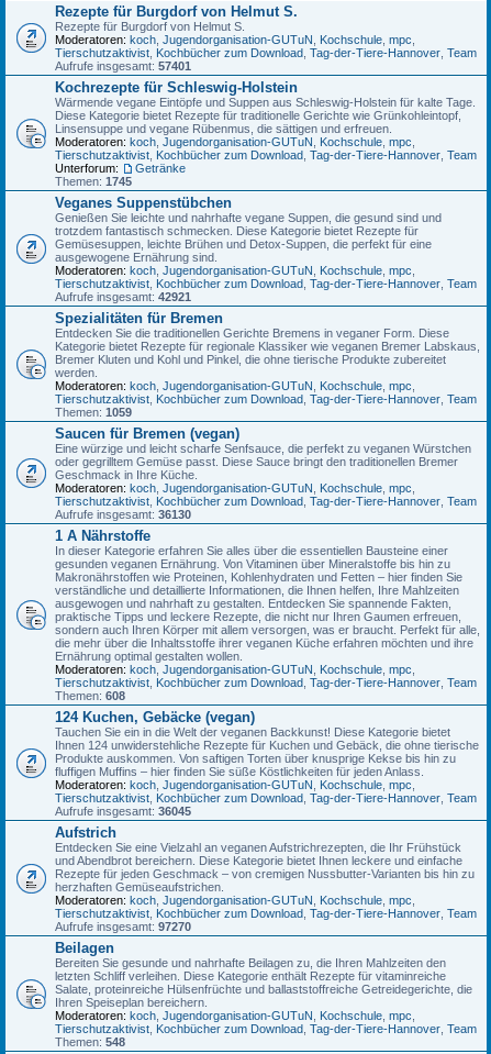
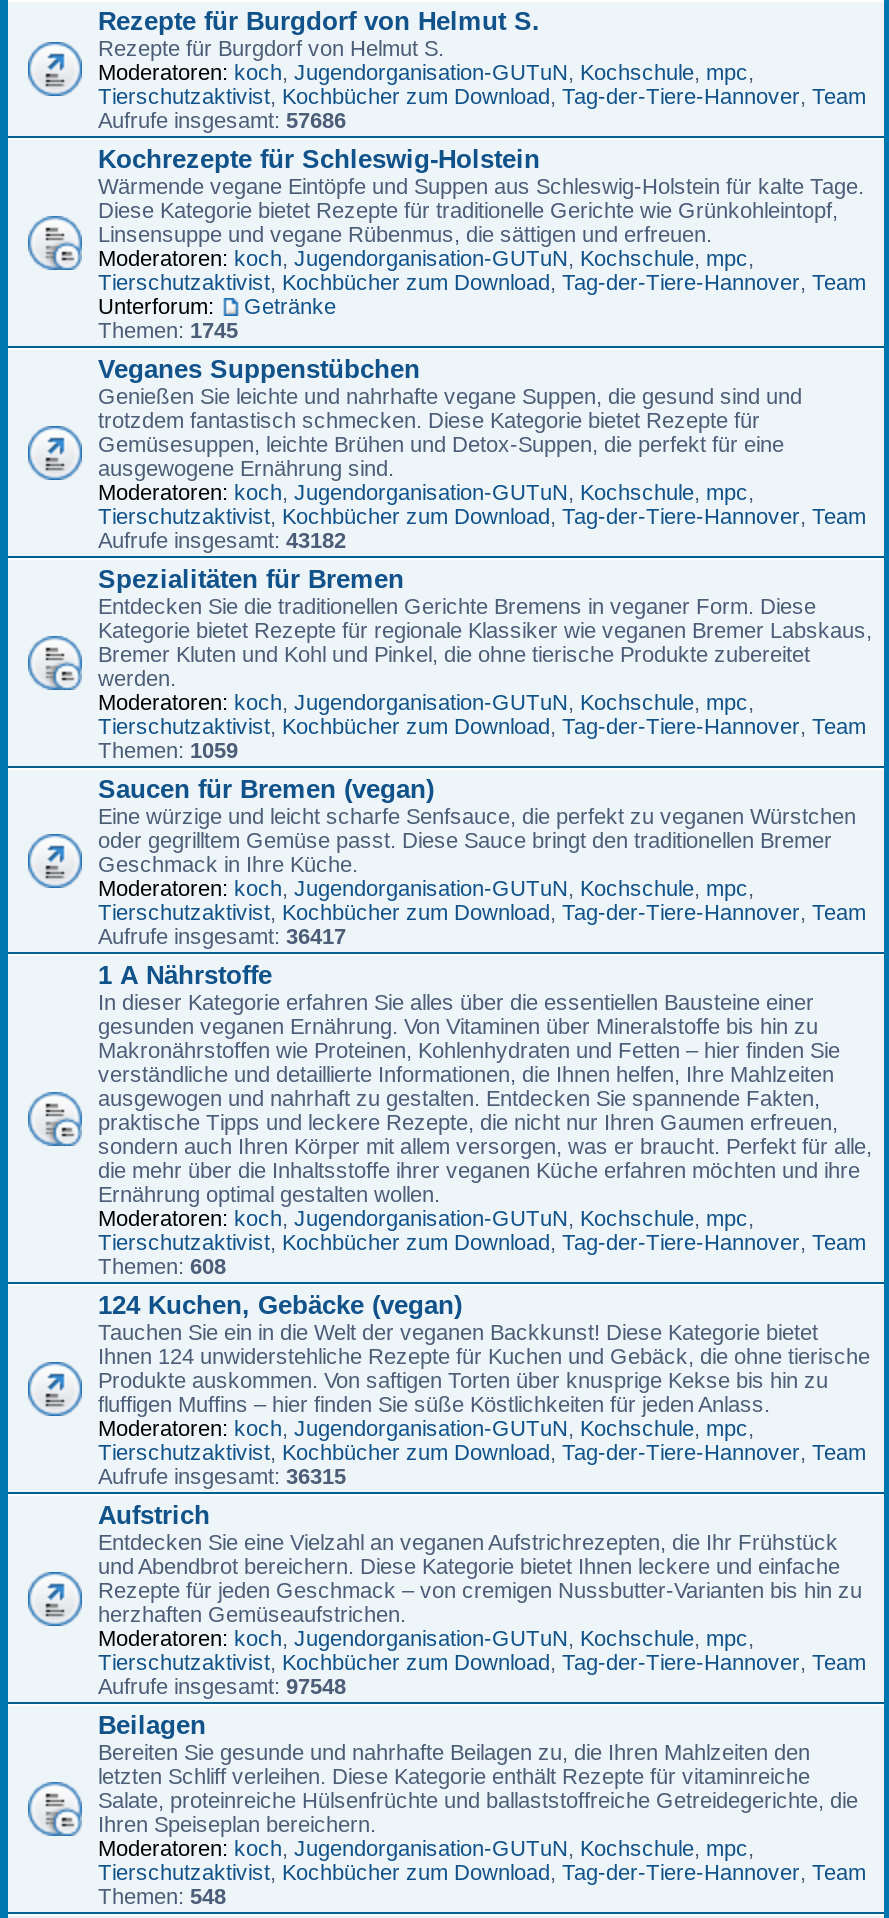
[55,59,191,73] Aufrufe insgesamt: 57401 -> [98,108,346,132] Aufrufe insgesamt: 57686
[55,290,191,303] Aufrufe insgesamt: 42921 -> [98,528,346,552] Aufrufe insgesamt: 43182
[55,508,191,521] Aufrufe insgesamt: 36130 -> [98,924,346,948] Aufrufe insgesamt: 36417
[55,805,191,818] Aufrufe insgesamt: 36045 -> [98,1464,346,1488] Aufrufe insgesamt: 36315
[55,920,191,933] Aufrufe insgesamt: 97270 -> [98,1674,346,1698] Aufrufe insgesamt: 97548

